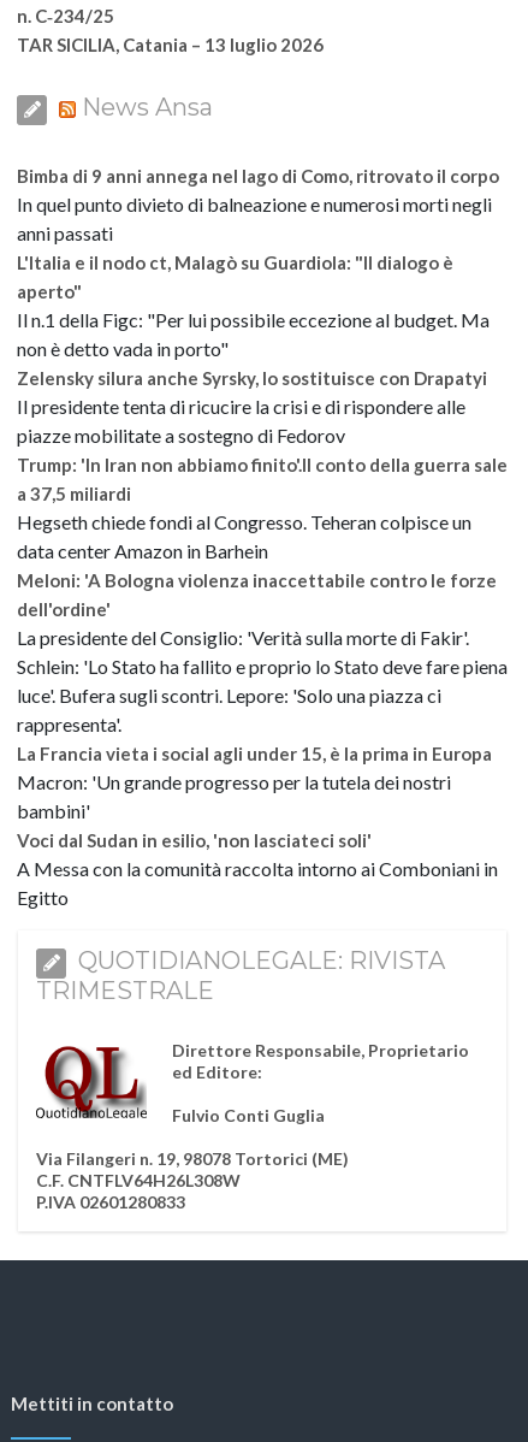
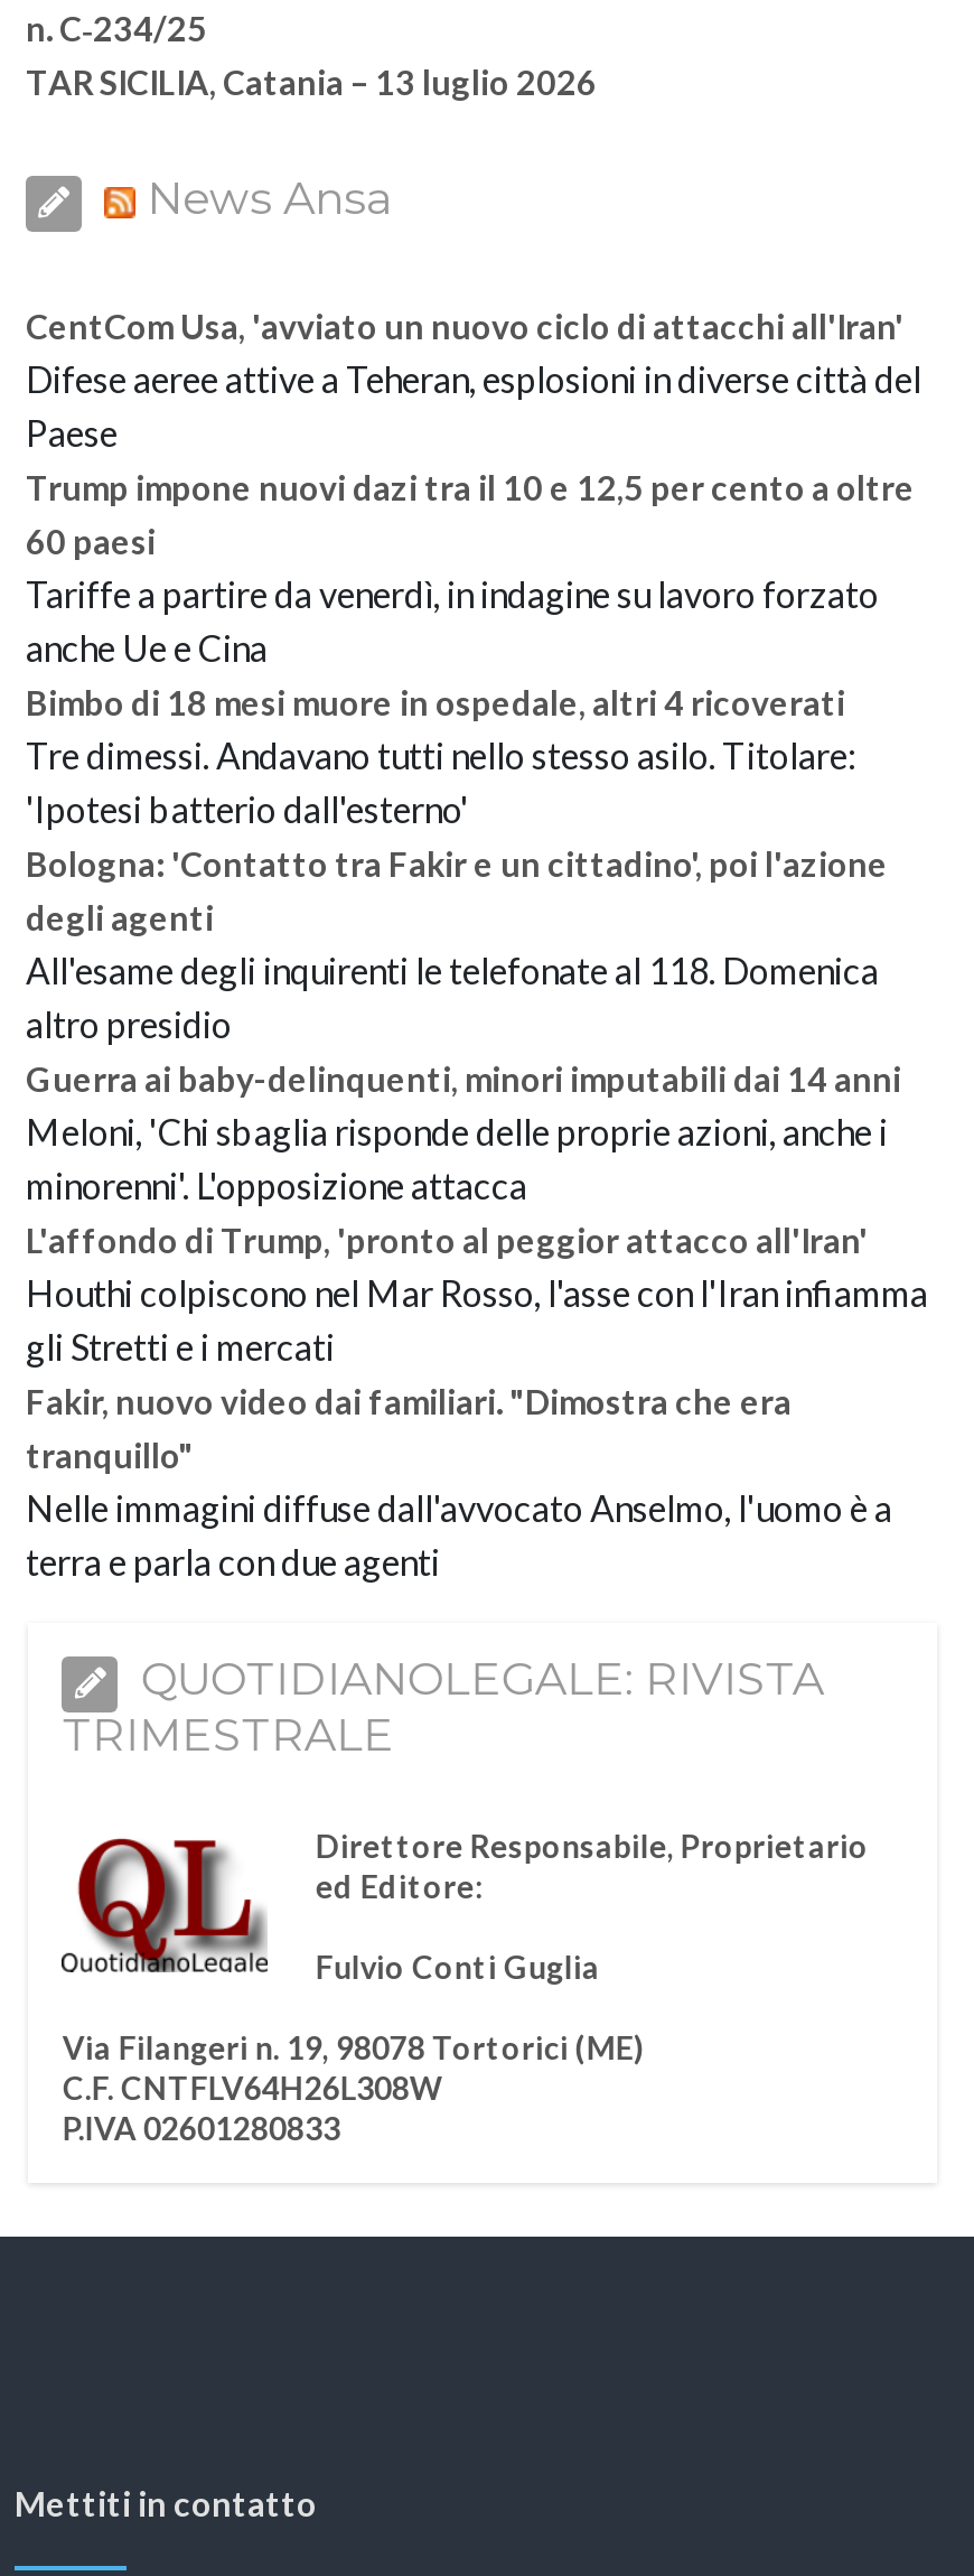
[17,165,508,909] Bimba di 9 anni annega nel lago di Como, ritrovato il corpo | In quel punto divieto di balneazione e numerosi morti negli | anni passati | L'Italia e il nodo ct, Malagò su Guardiola: "Il dialogo è | aperto" | Il n.1 della Figc: "Per lui possibile eccezione al budget. Ma | non è detto vada in porto" | Zelensky silura anche Syrsky, lo sostituisce con Drapatyi | Il presidente tenta di ricucire la crisi e di rispondere alle | piazze mobilitate a sostegno di Fedorov | Trump: 'In Iran non abbiamo finito'.Il conto della guerra sale | a 37,5 miliardi | Hegseth chiede fondi al Congresso. Teheran colpisce un | data center Amazon in Barhein | Meloni: 'A Bologna violenza inaccettabile contro le forze | dell'ordine' | La presidente del Consiglio: 'Verità sulla morte di Fakir'. | Schlein: 'Lo Stato ha fallito e proprio lo Stato deve fare piena | luce'. Bufera sugli scontri. Lepore: 'Solo una piazza ci | rappresenta'. | La Francia vieta i social agli under 15, è la prima in Europa | Macron: 'Un grande progresso per la tutela dei nostri | bambini' | Voci dal Sudan in esilio, 'non lasciateci soli' | A Messa con la comunità raccolta intorno ai Comboniani in | Egitto -> [26,307,928,1583] CentCom Usa, 'avviato un nuovo ciclo di attacchi all'Iran' | Difese aeree attive a Teheran, esplosioni in diverse città del | Paese | Trump impone nuovi dazi tra il 10 e 12,5 per cento a oltre | 60 paesi | Tariffe a partire da venerdì, in indagine su lavoro forzato | anche Ue e Cina | Bimbo di 18 mesi muore in ospedale, altri 4 ricoverati | Tre dimessi. Andavano tutti nello stesso asilo. Titolare: | 'Ipotesi batterio dall'esterno' | Bologna: 'Contatto tra Fakir e un cittadino', poi l'azione | degli agenti | All'esame degli inquirenti le telefonate al 118. Domenica | altro presidio | Guerra ai baby-delinquenti, minori imputabili dai 14 anni | Meloni, 'Chi sbaglia risponde delle proprie azioni, anche i | minorenni'. L'opposizione attacca | L'affondo di Trump, 'pronto al peggior attacco all'Iran' | Houthi colpiscono nel Mar Rosso, l'asse con l'Iran infiamma | gli Stretti e i mercati | Fakir, nuovo video dai familiari. "Dimostra che era | tranquillo" | Nelle immagini diffuse dall'avvocato Anselmo, l'uomo è a | terra e parla con due agenti

